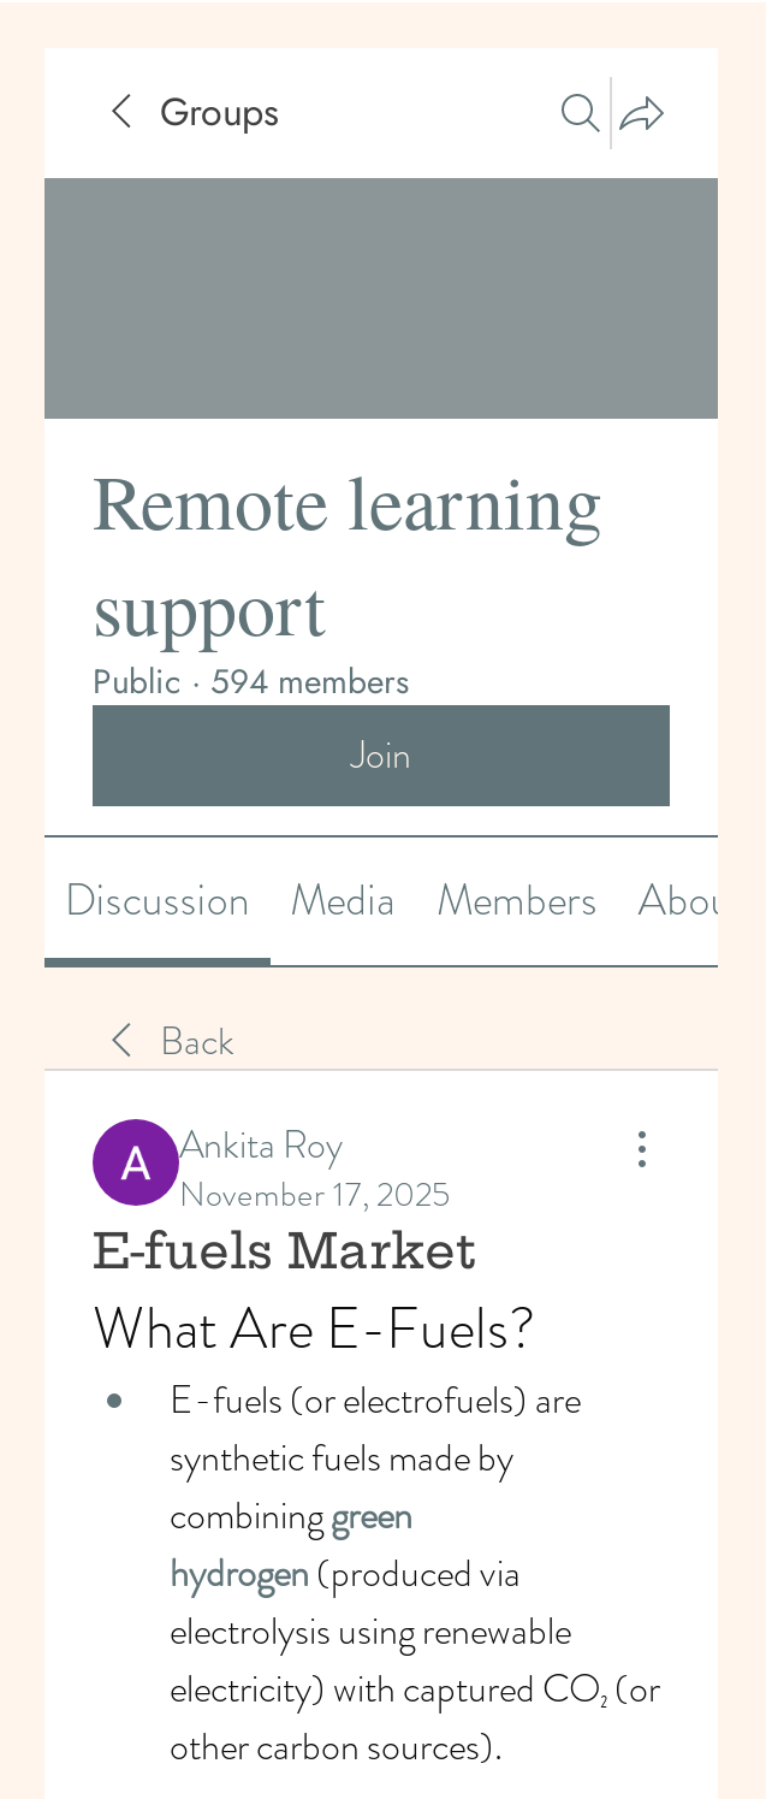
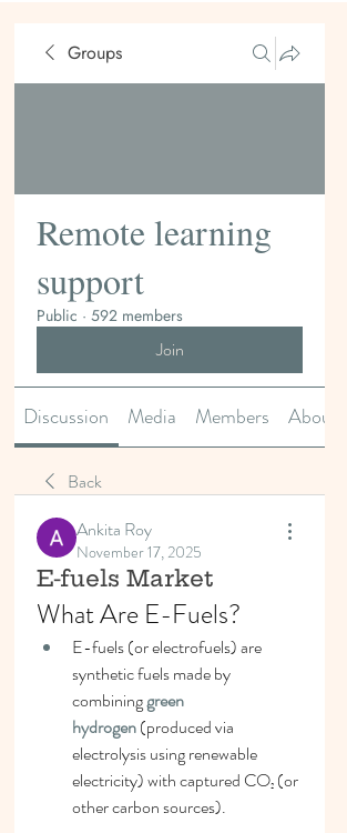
[93,657,410,705] Public · 594 members -> [37,304,183,327] Public · 592 members

